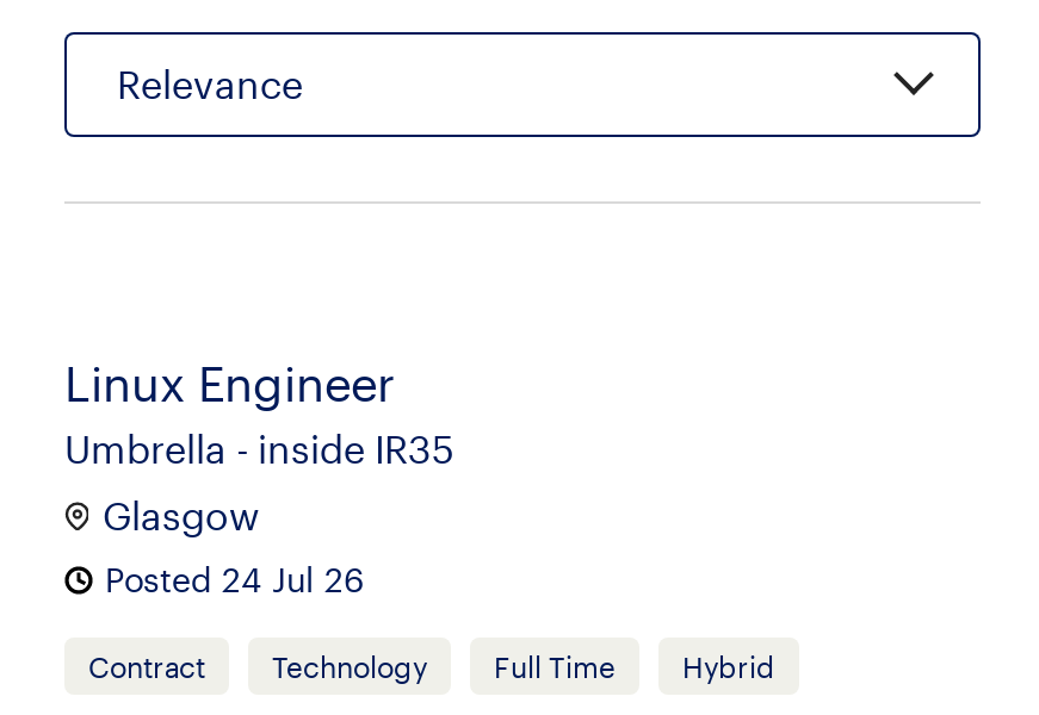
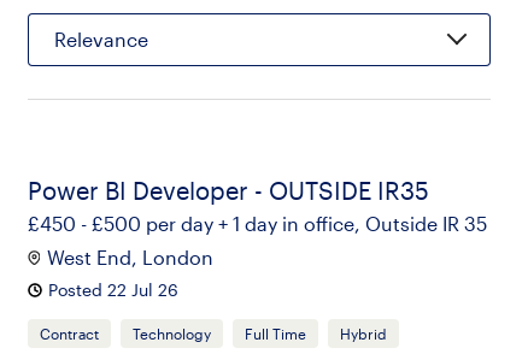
[64,354,453,471] Linux Engineer | Umbrella - inside IR35 -> [28,176,487,235] Power BI Developer - OUTSIDE IR35 | £450 - £500 per day + 1 day in office, Outside IR 35
[103,492,260,537] Glasgow -> [47,246,213,269] West End, London
[105,559,365,599] Posted 24 Jul 26 -> [48,279,178,300] Posted 22 Jul 26

